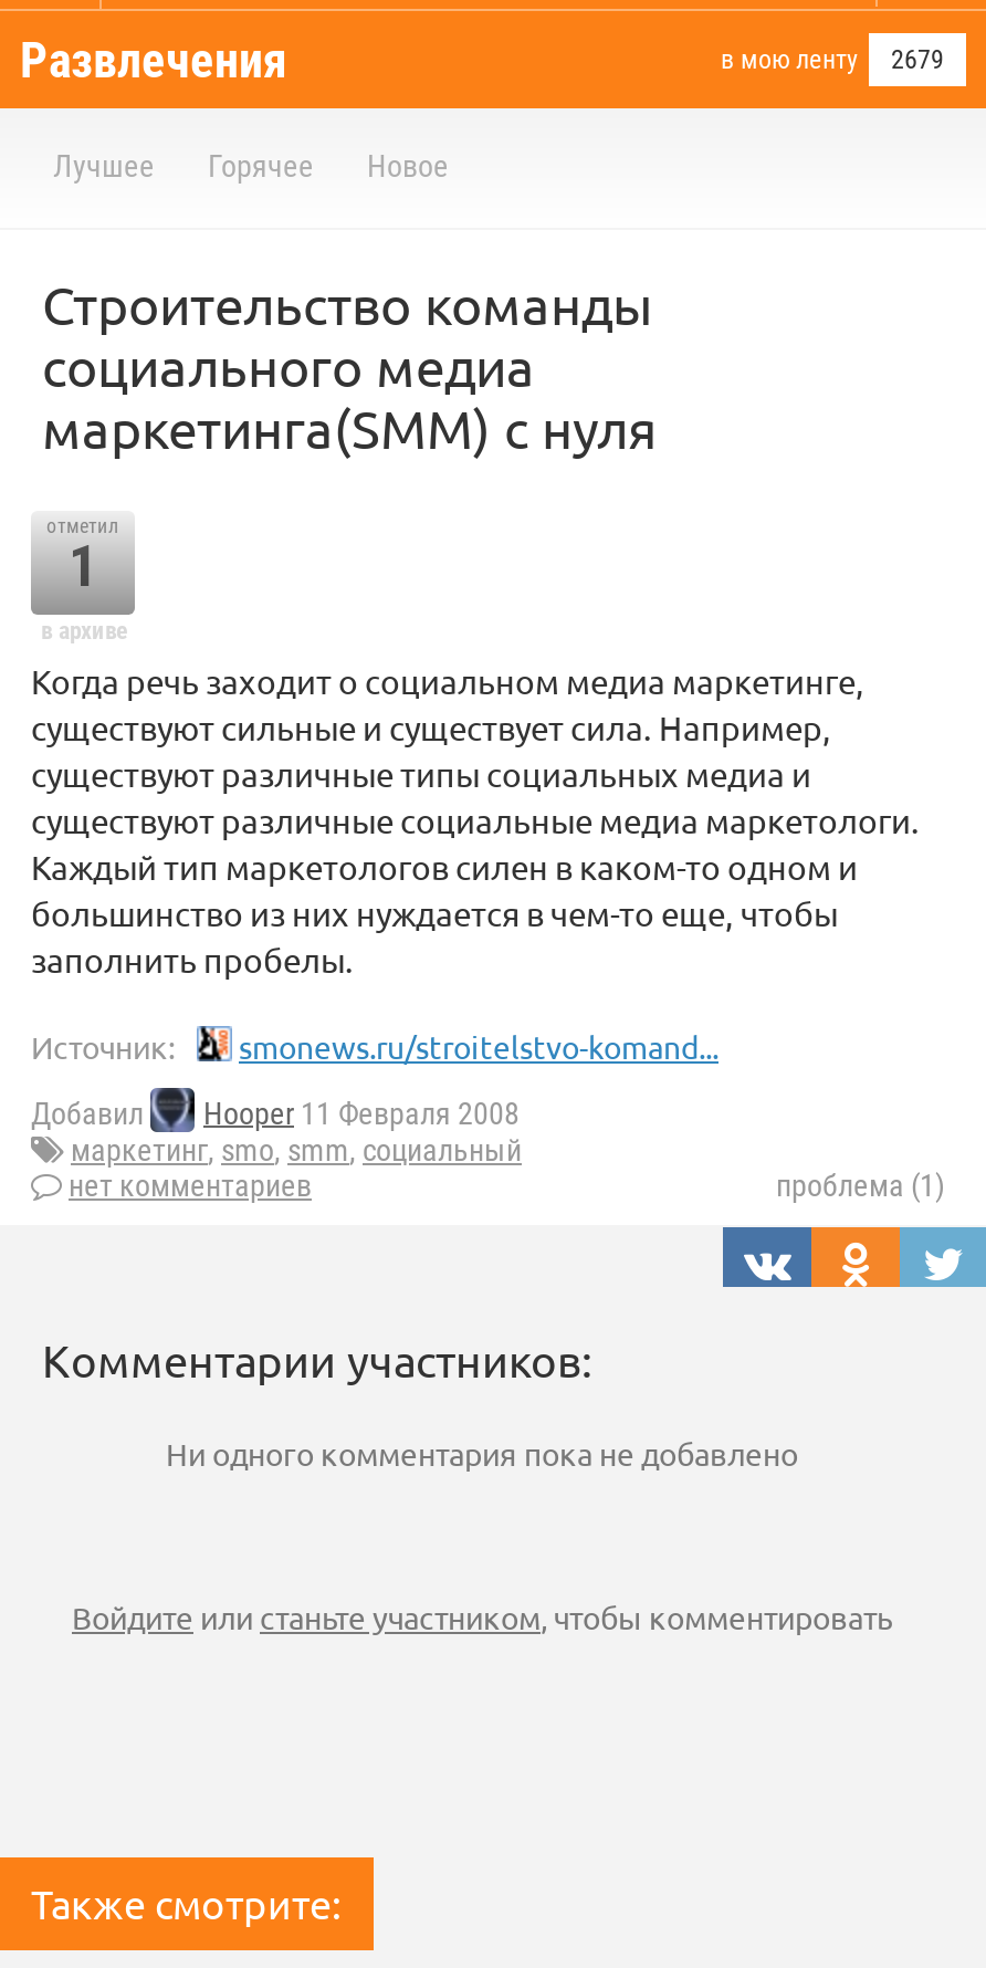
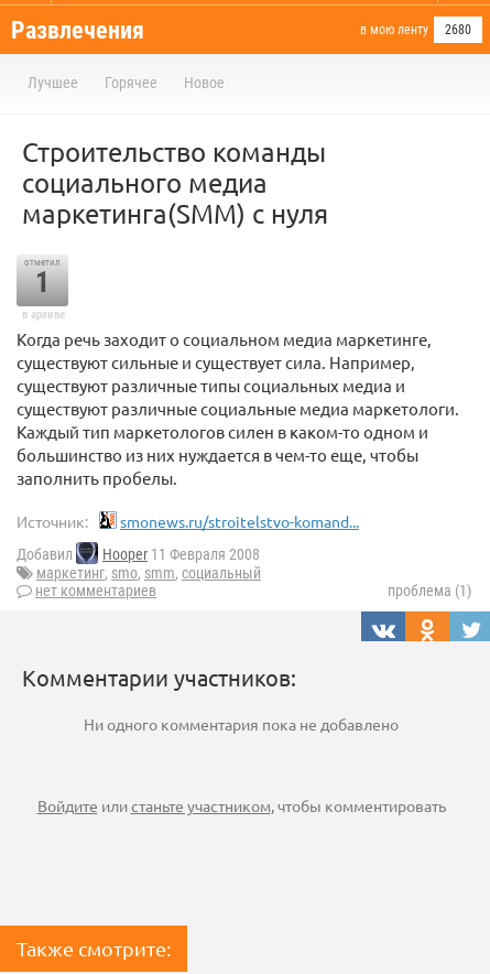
[721,44,944,75] в мою ленту 2679 -> [360,22,471,37] в мою ленту 2680

